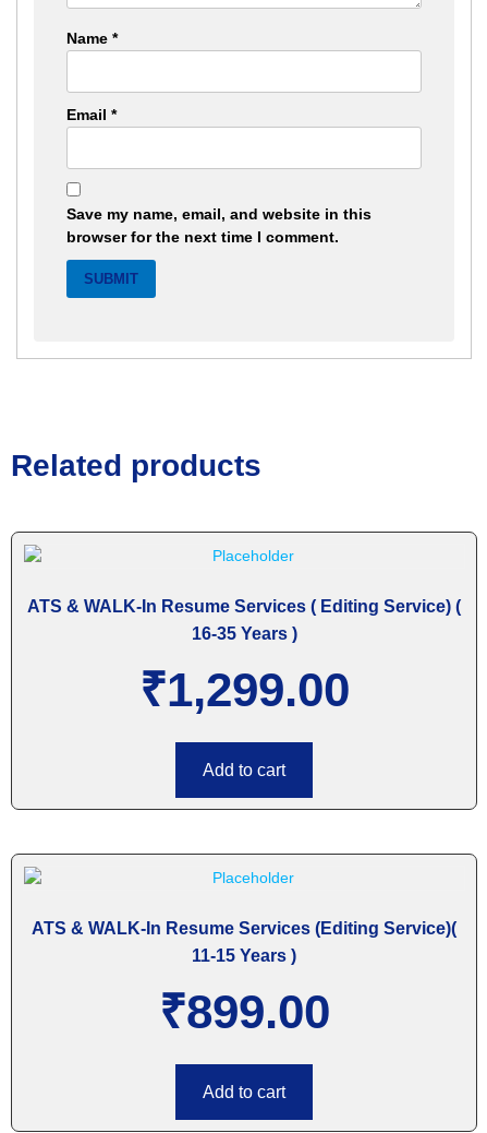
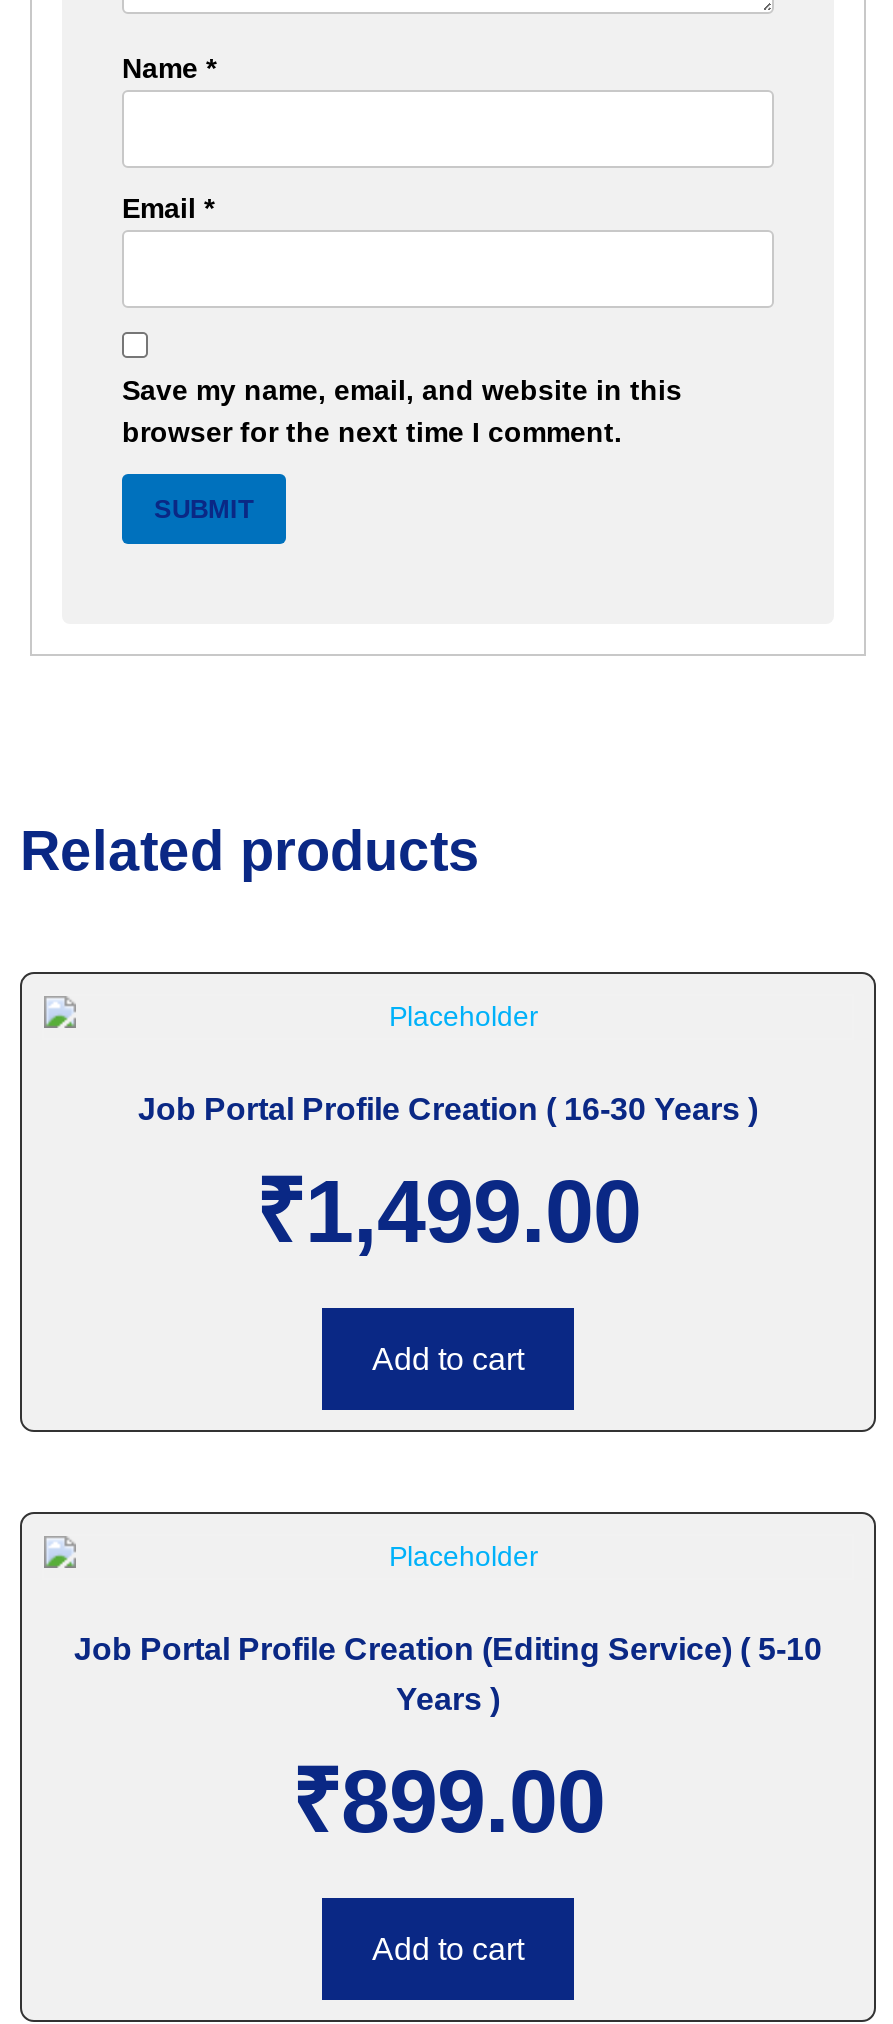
[27,597,461,716] ATS & WALK-In Resume Services ( Editing Service) ( | 16-35 Years ) | ₹1,299.00 -> [138,1093,758,1261] Job Portal Profile Creation ( 16-30 Years ) | ₹1,499.00
[32,919,456,938] ATS & WALK-In Resume Services (Editing Service)( -> [74,1633,822,1667] Job Portal Profile Creation (Editing Service) ( 5-10
[192,947,296,965] 11-15 Years ) -> [396,1683,500,1717] Years )

